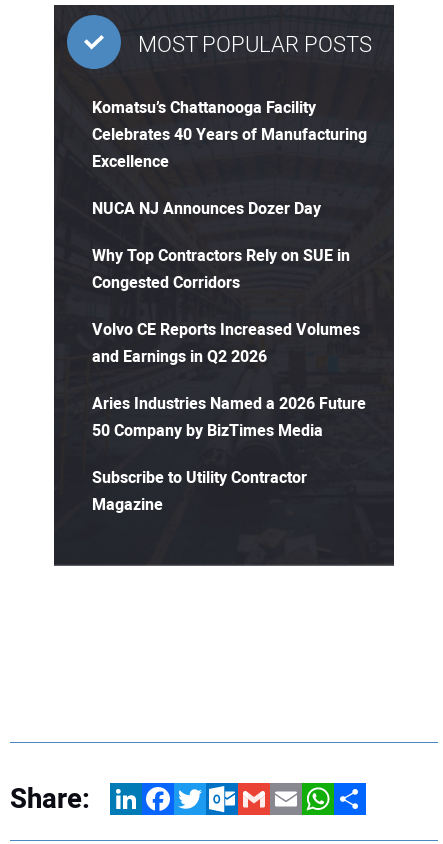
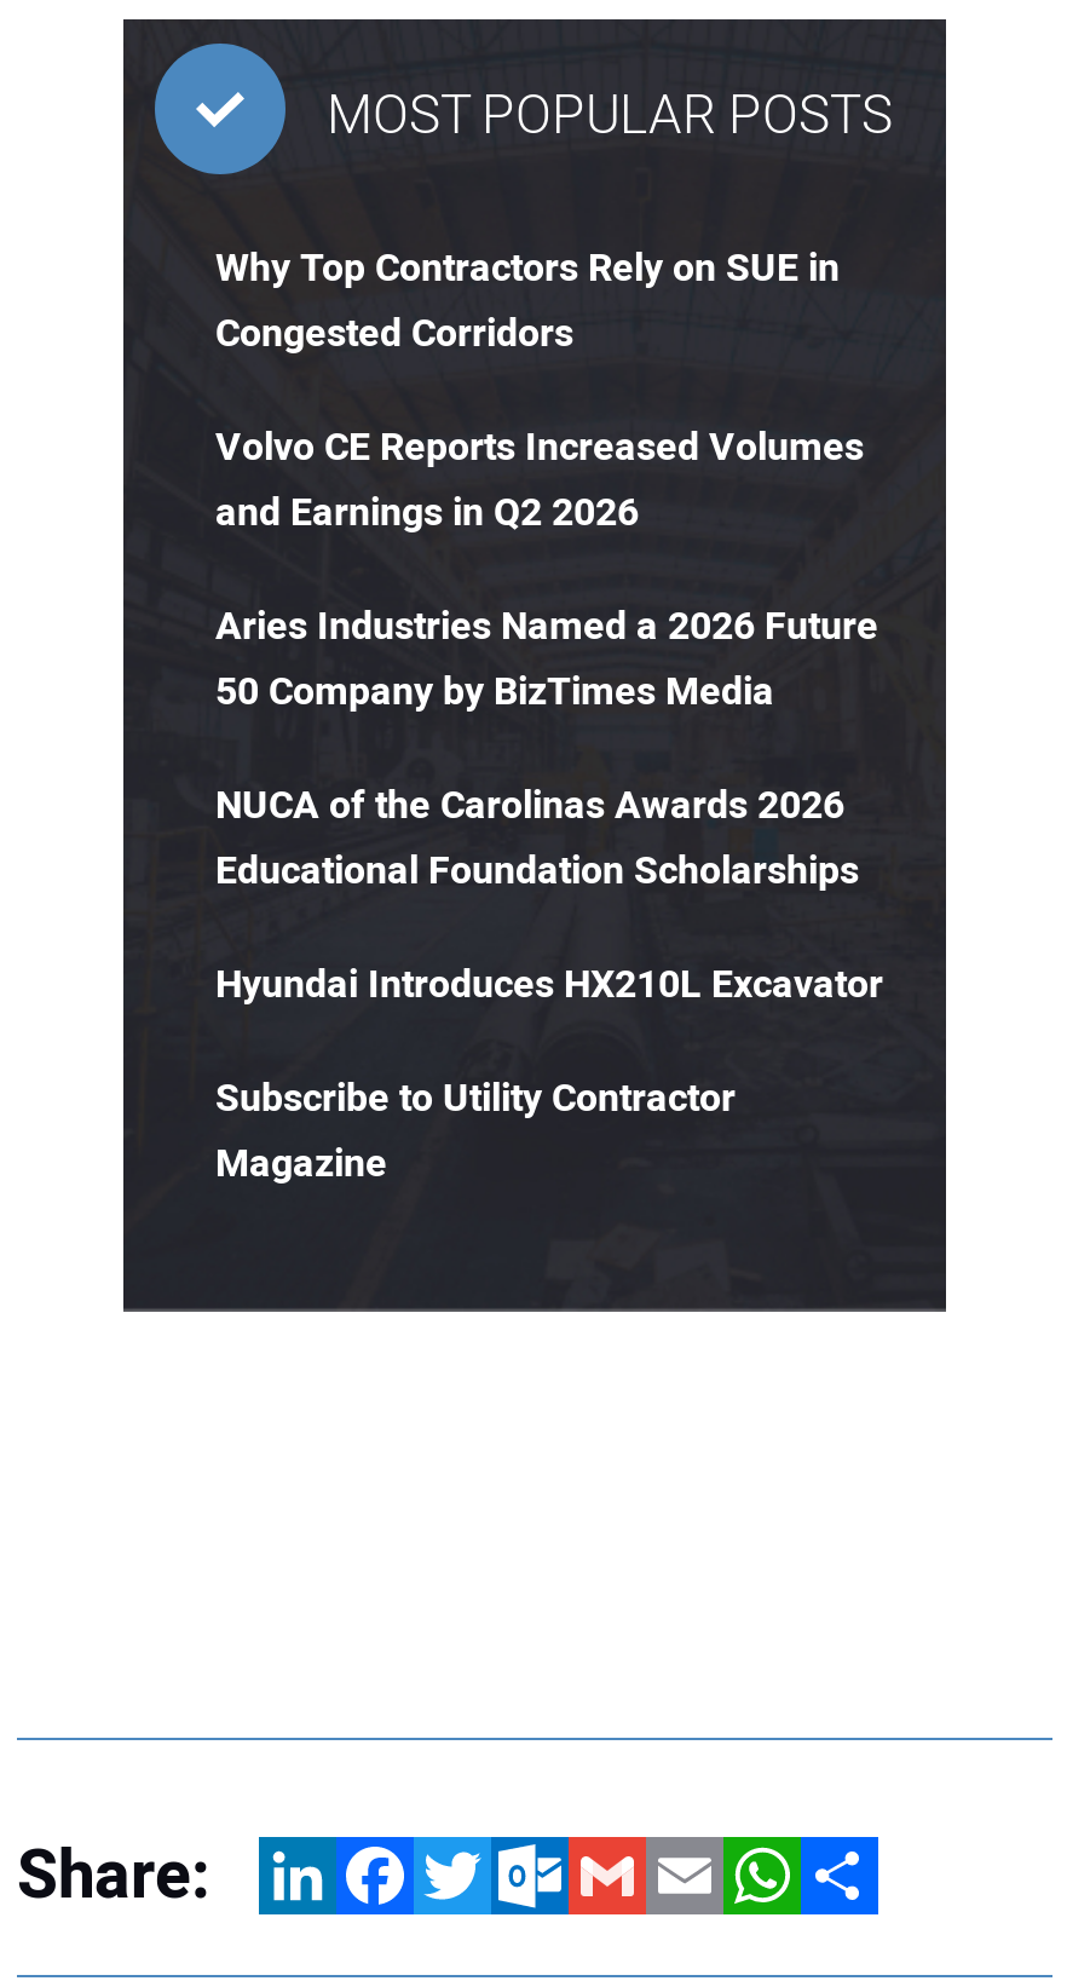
[92,96,367,221] Komatsu’s Chattanooga Facility | Celebrates 40 Years of Manufacturing | Excellence | NUCA NJ Announces Dozer Day -> none
moved [92,244,393,443] -> [215,241,944,722]: [image] | Why Top Contractors Rely on SUE in | Congested Corridors | Volvo CE Reports Increased Volumes | and Earnings in Q2 2026 | Aries Industries Named a 2026 Future | 50 Company by BizTimes Media
none -> [215,778,883,1015] NUCA of the Carolinas Awards 2026 | Educational Foundation Scholarships | Hyundai Introduces HX210L Excavator

